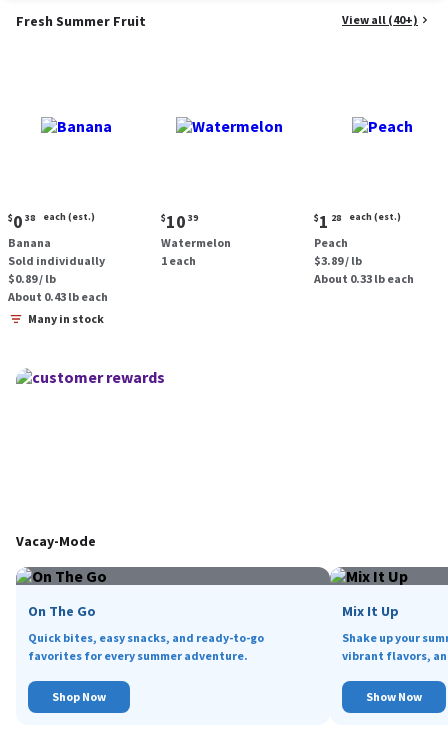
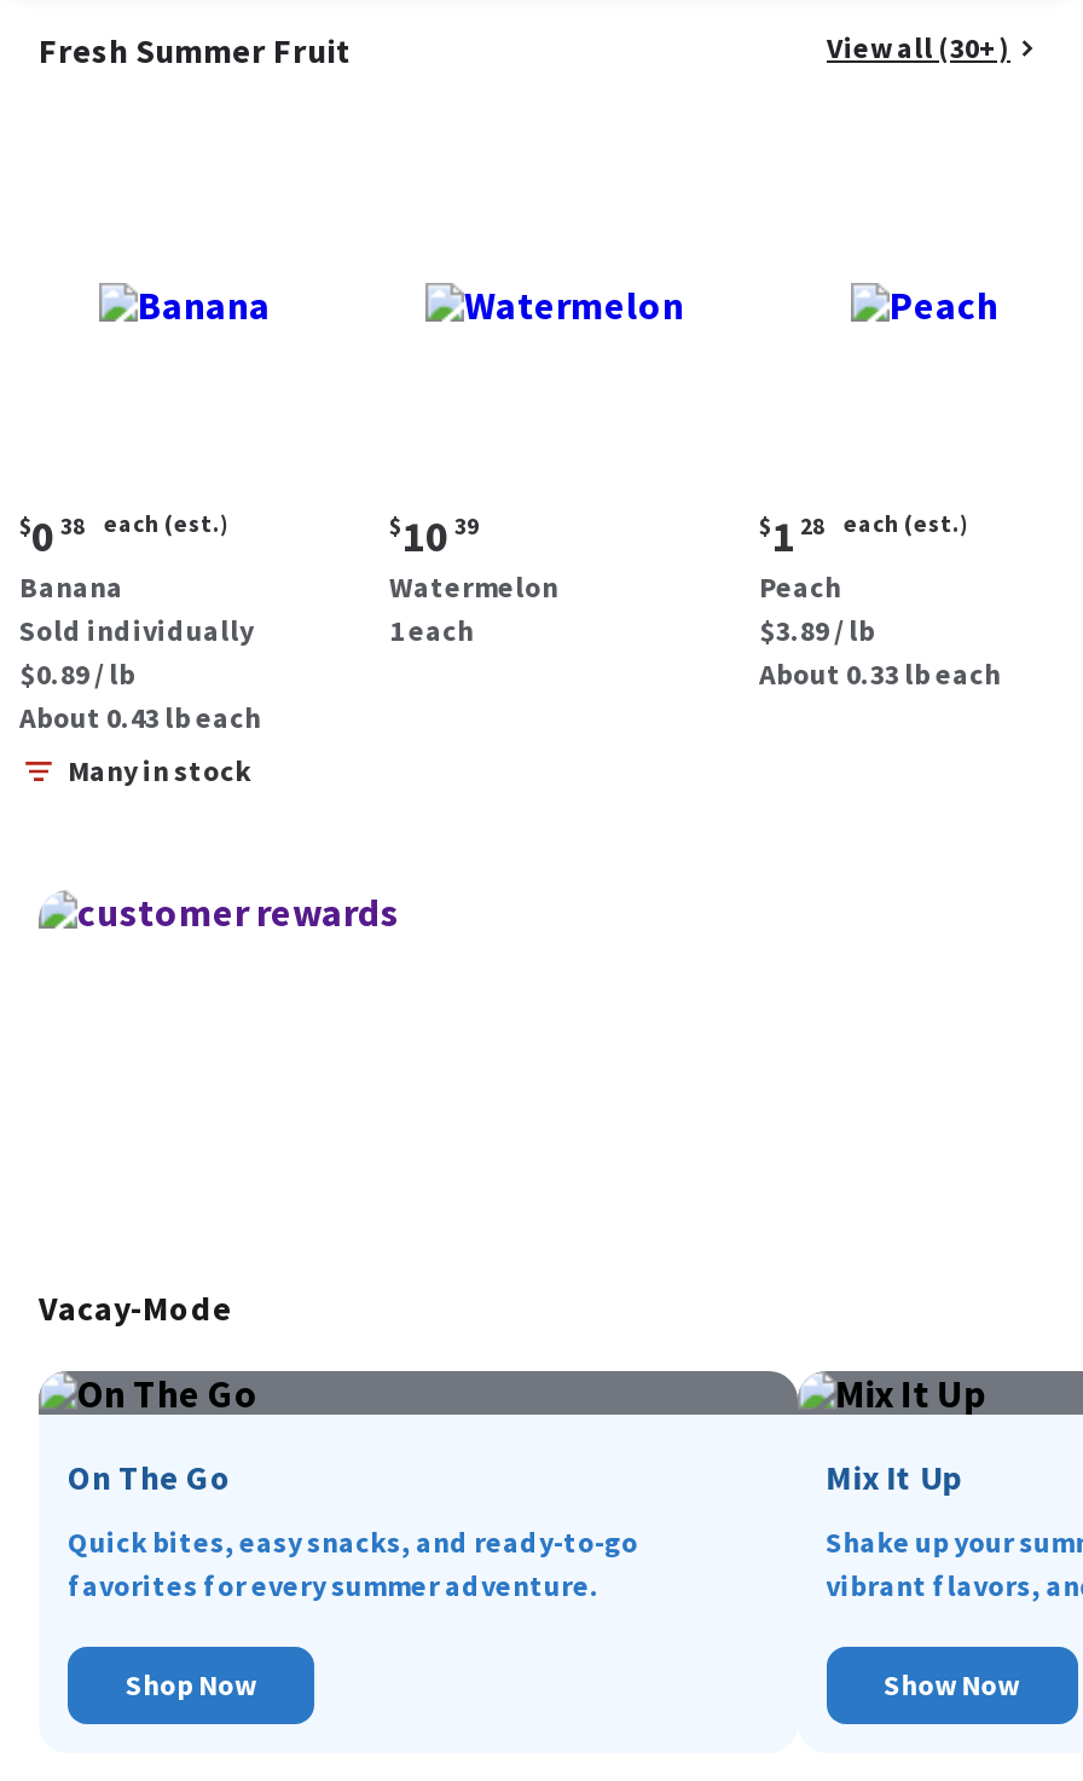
[342,12,418,27] View all (40+) -> [827,29,1010,66] View all (30+)

